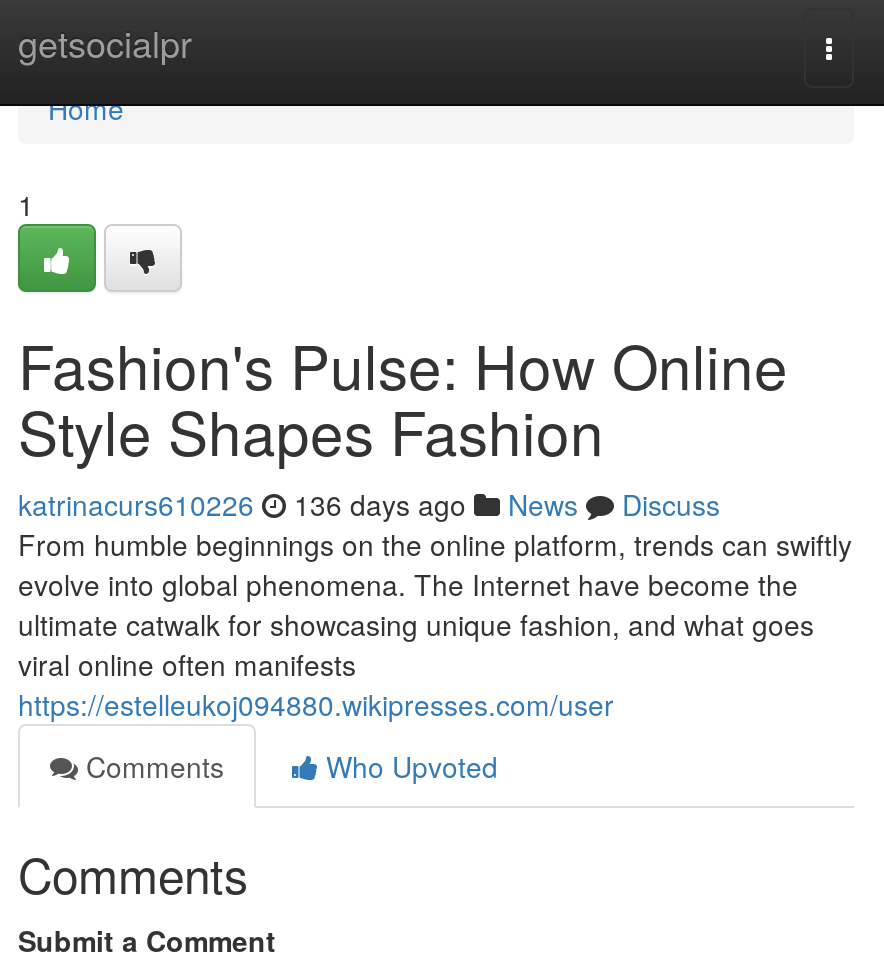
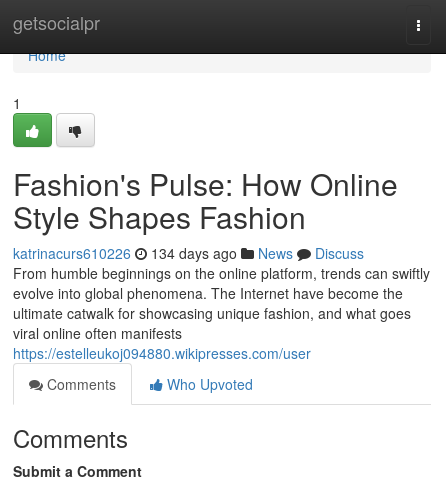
[18,484,720,524] katrinacurs610226 136 days ago News Discuss -> [13,243,364,263] katrinacurs610226 134 days ago News Discuss

